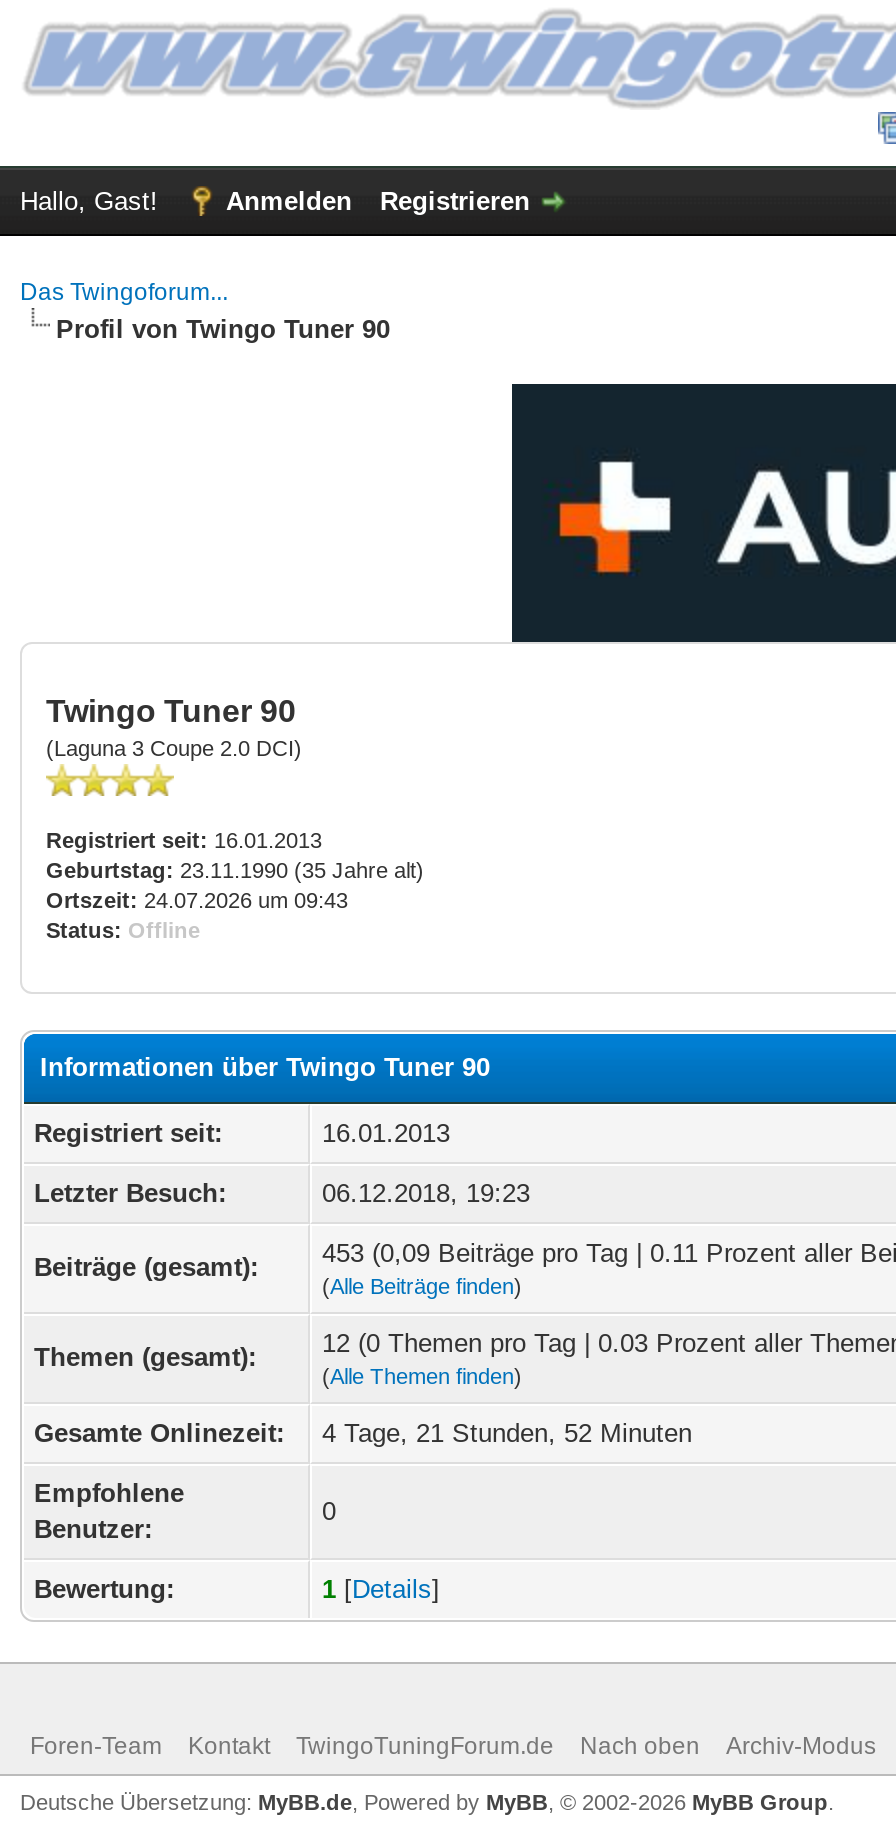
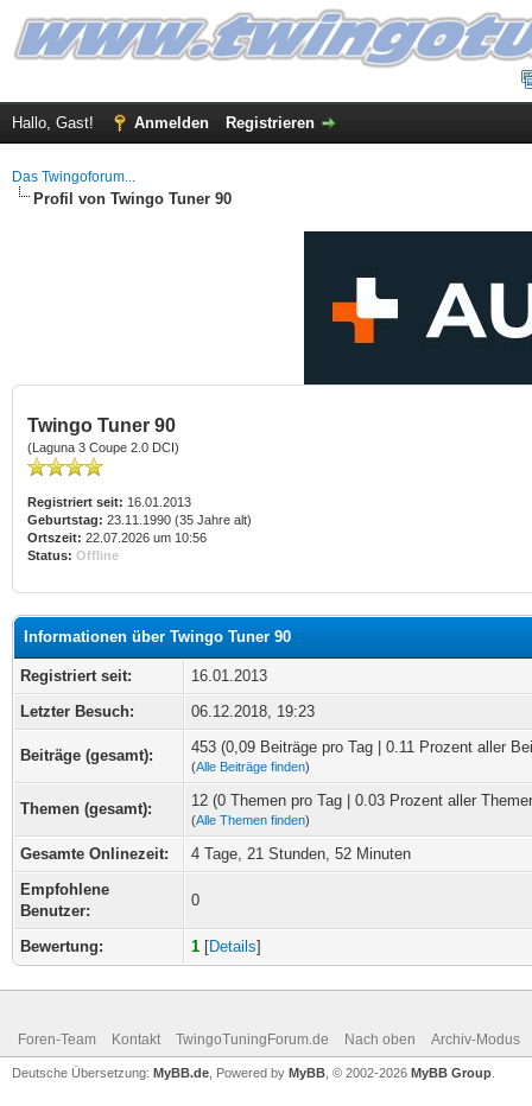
[46,888,348,912] Ortszeit: 24.07.2026 um 09:43 -> [27,530,207,545] Ortszeit: 22.07.2026 um 10:56

